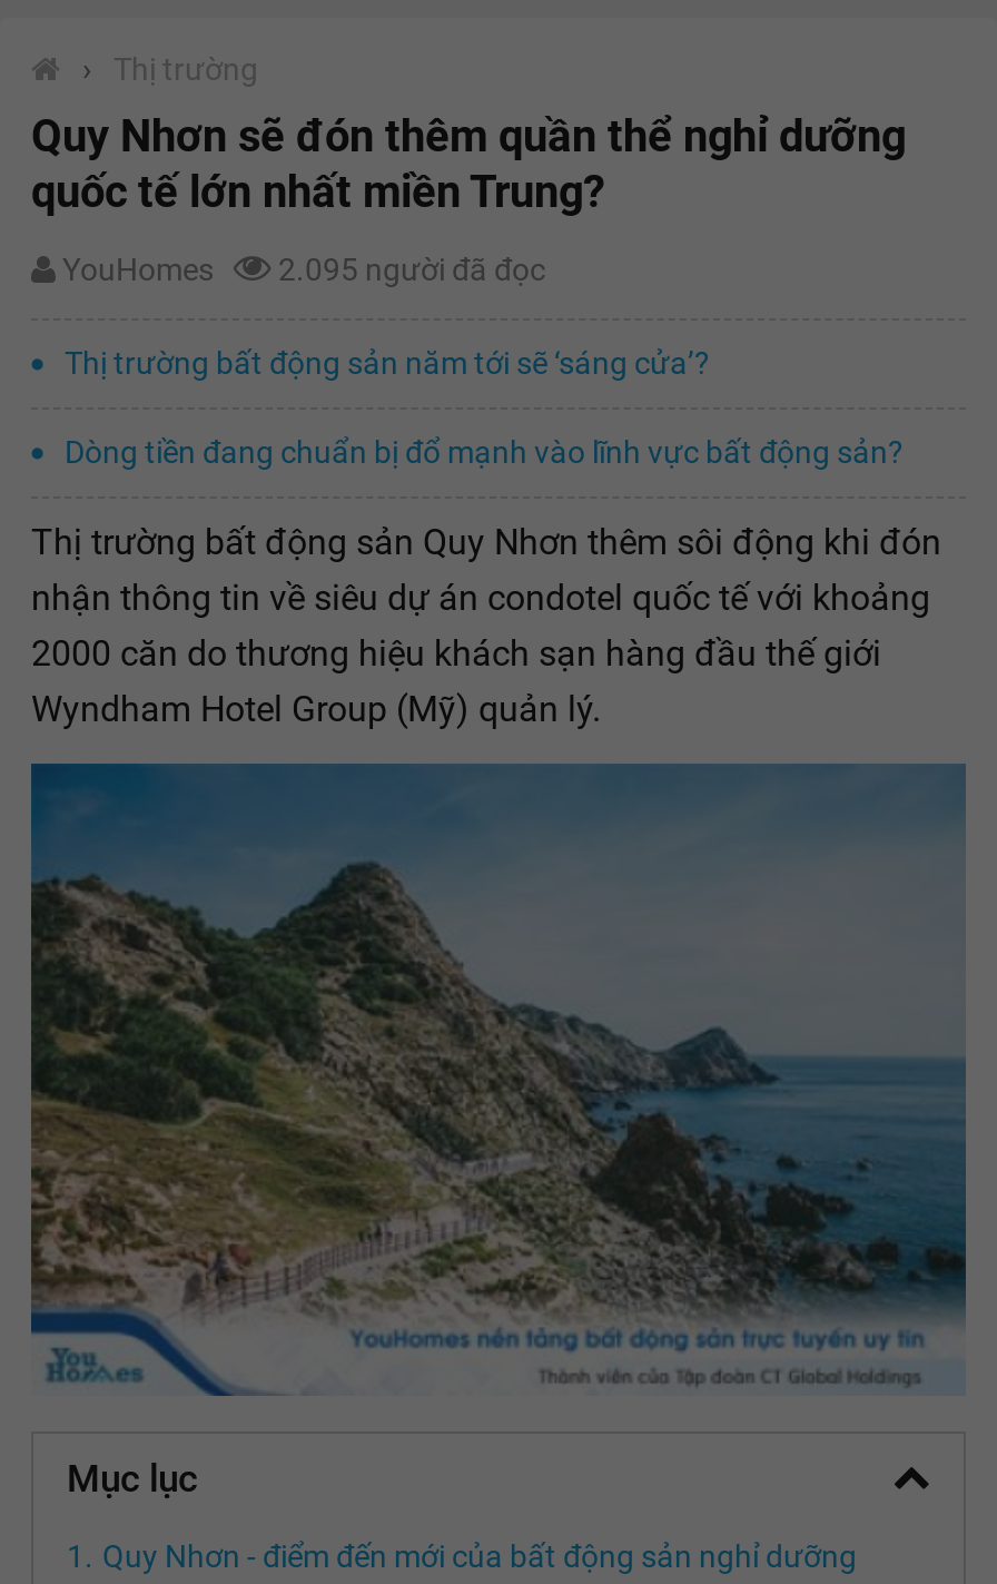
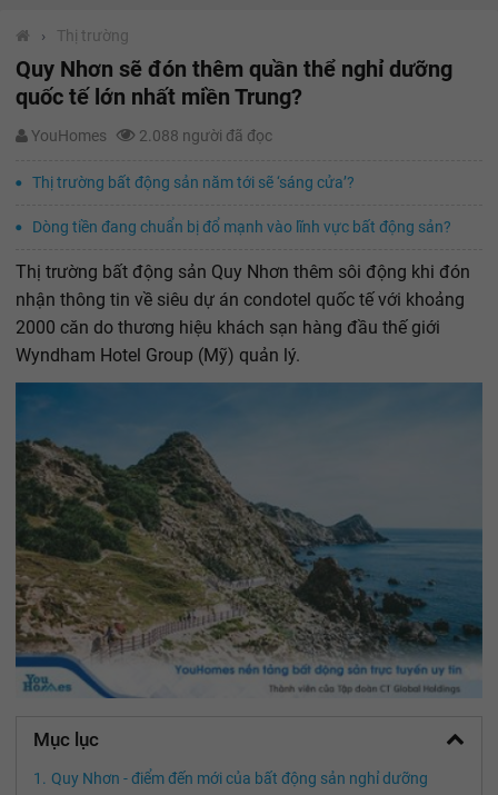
[56,252,559,287] YouHomes 2.095 người đã đọc -> [28,127,279,145] YouHomes 2.088 người đã đọc

